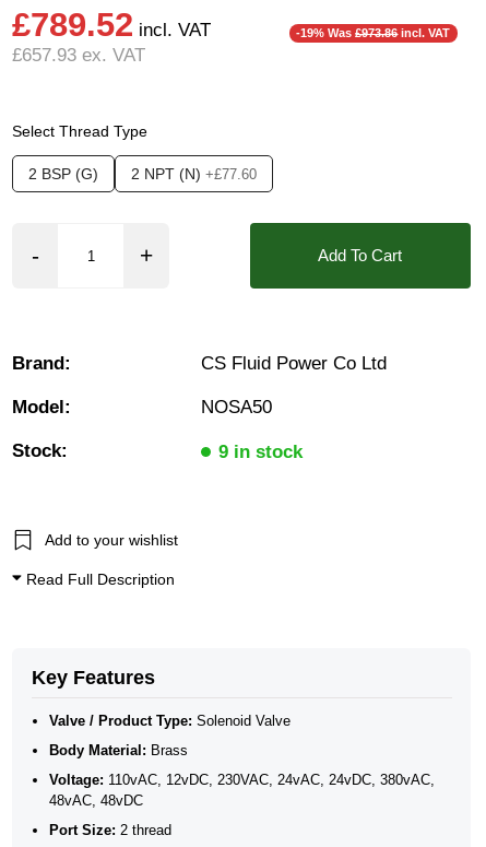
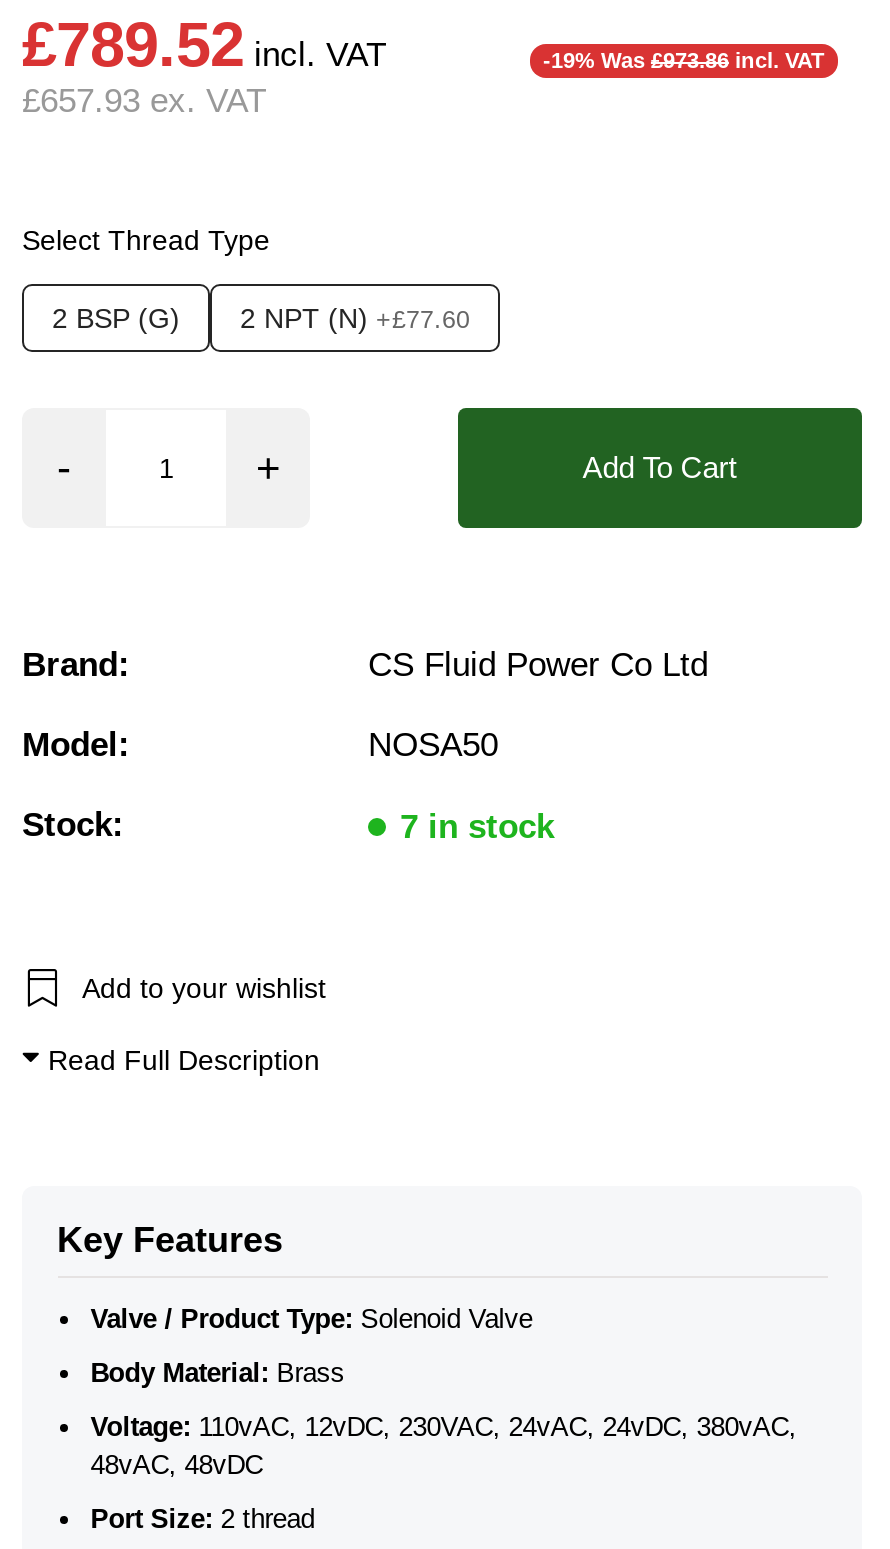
[218,441,303,462] 9 in stock -> [400,807,554,845] 7 in stock

